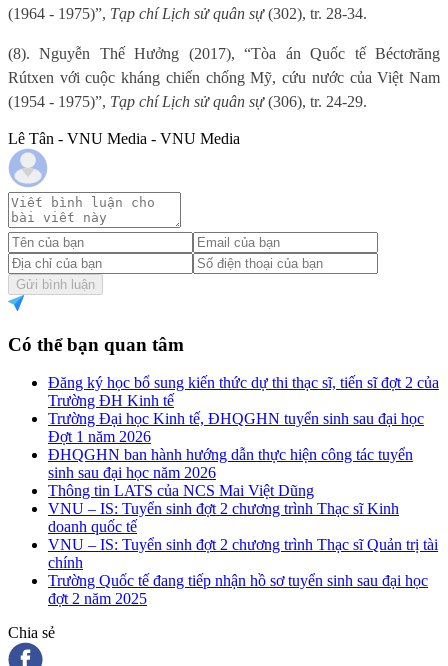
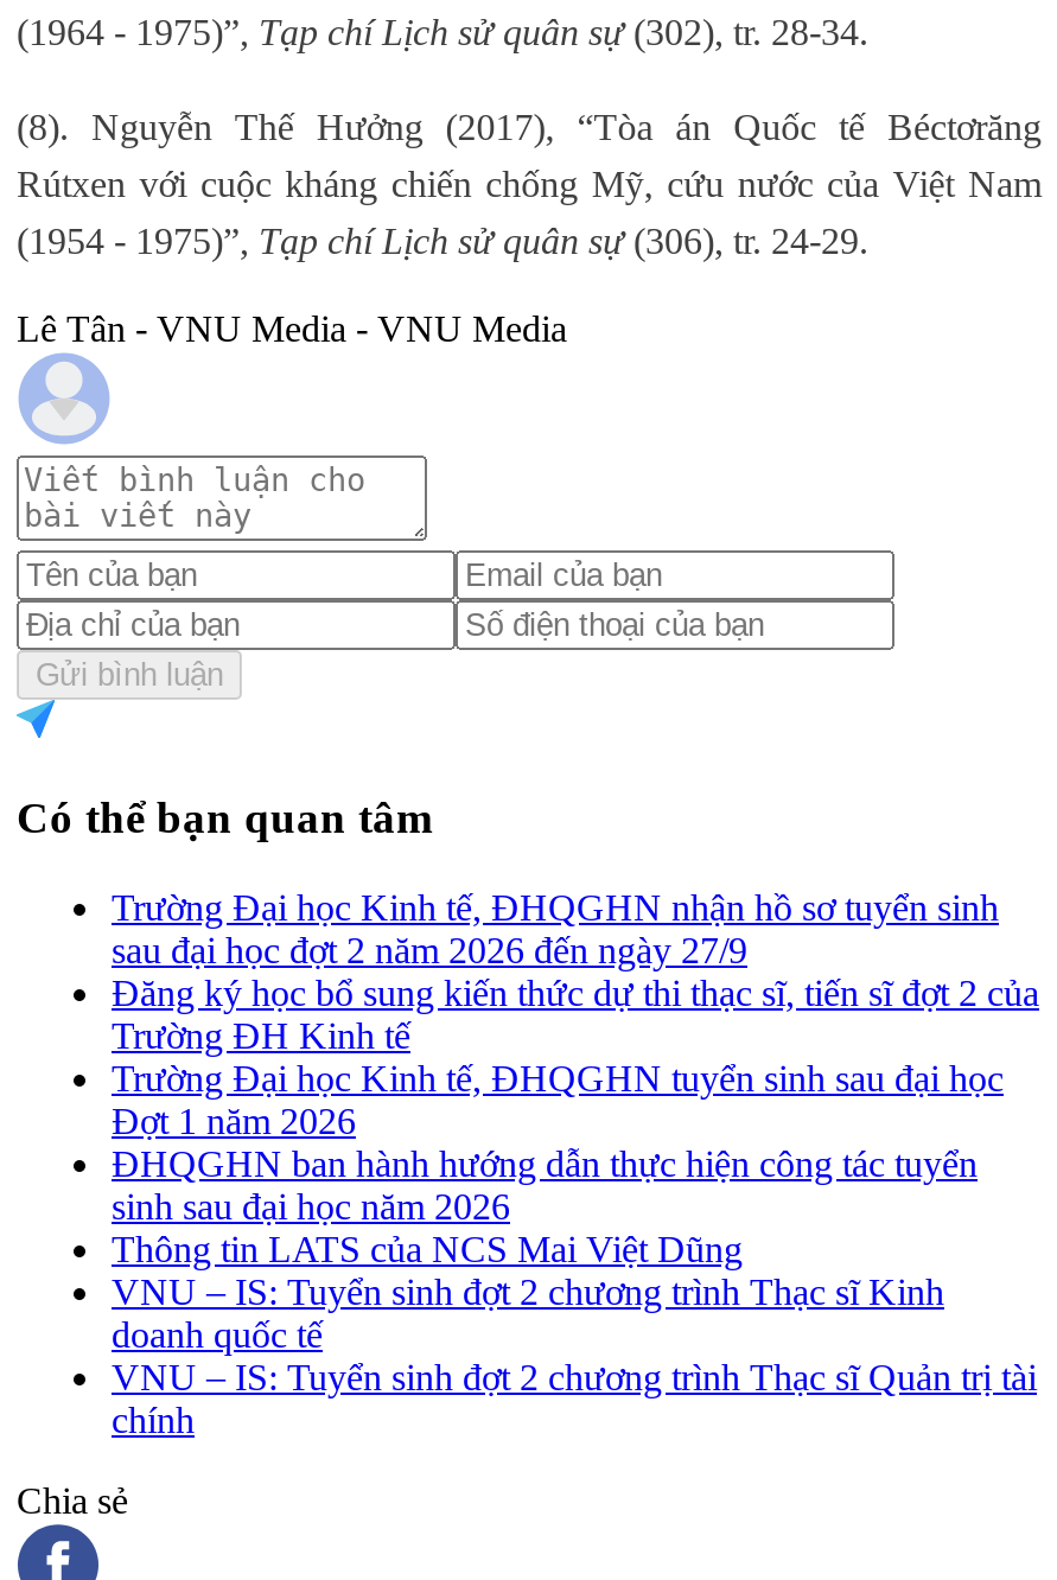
none -> [112,888,999,971] Trường Đại học Kinh tế, ĐHQGHN nhận hồ sơ tuyển sinh | sau đại học đợt 2 năm 2026 đến ngày 27/9
moved [48,374,439,571] -> [112,973,1039,1441]: Đăng ký học bổ sung kiến thức dự thi thạc sĩ, tiến sĩ đợt 2 của | Trường ĐH Kinh tế | Trường Đại học Kinh tế, ĐHQGHN tuyển sinh sau đại học | ... | VNU – IS: Tuyển sinh đợt 2 chương trình Thạc sĩ Quản trị tài | chính
[48,572,428,607] Trường Quốc tế đang tiếp nhận hồ sơ tuyển sinh sau đại học | đợt 2 năm 2025 -> none

